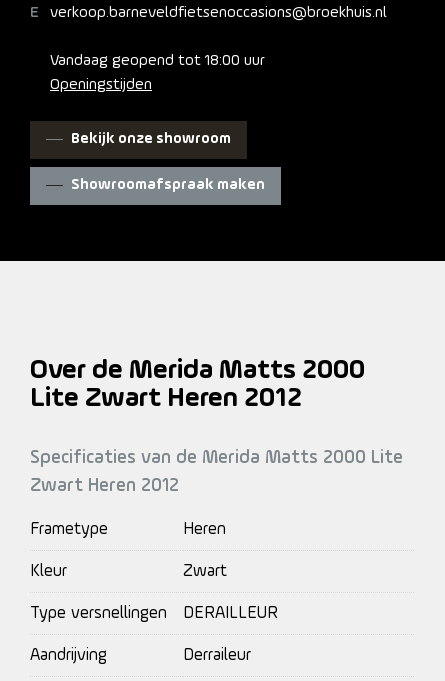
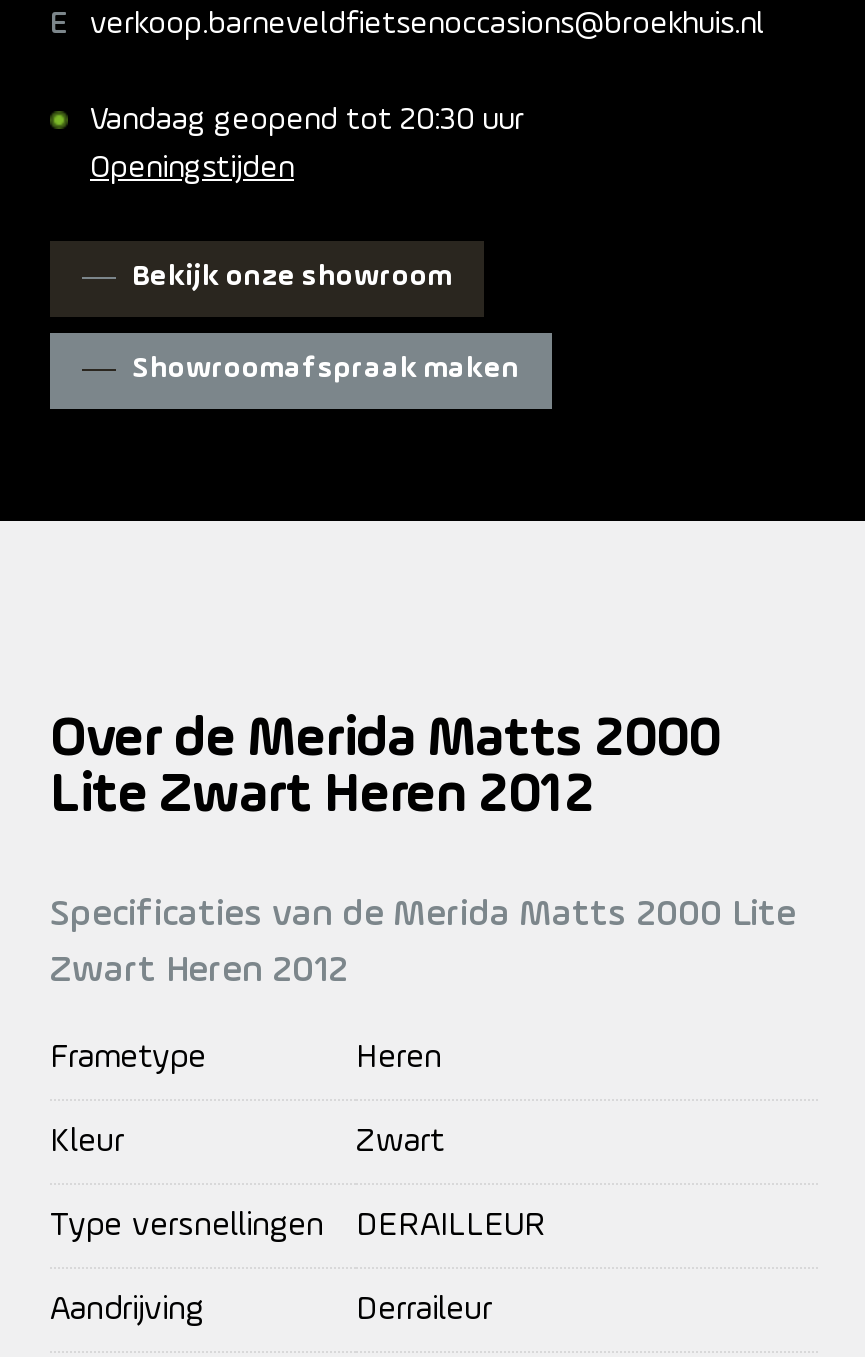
[50,53,265,69] Vandaag geopend tot 18:00 uur -> [90,105,524,137] Vandaag geopend tot 20:30 uur

